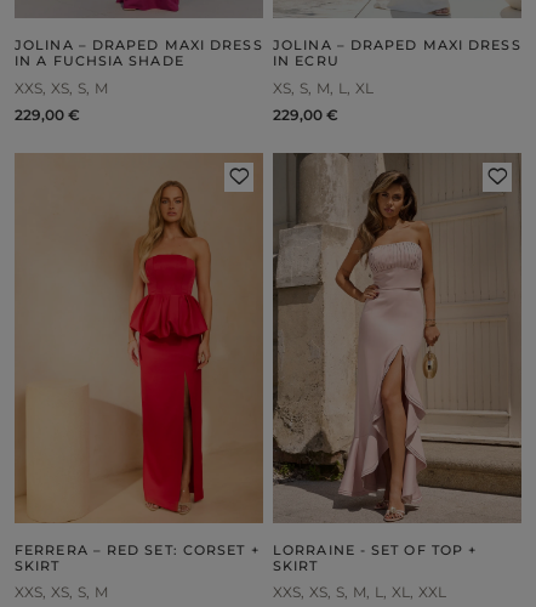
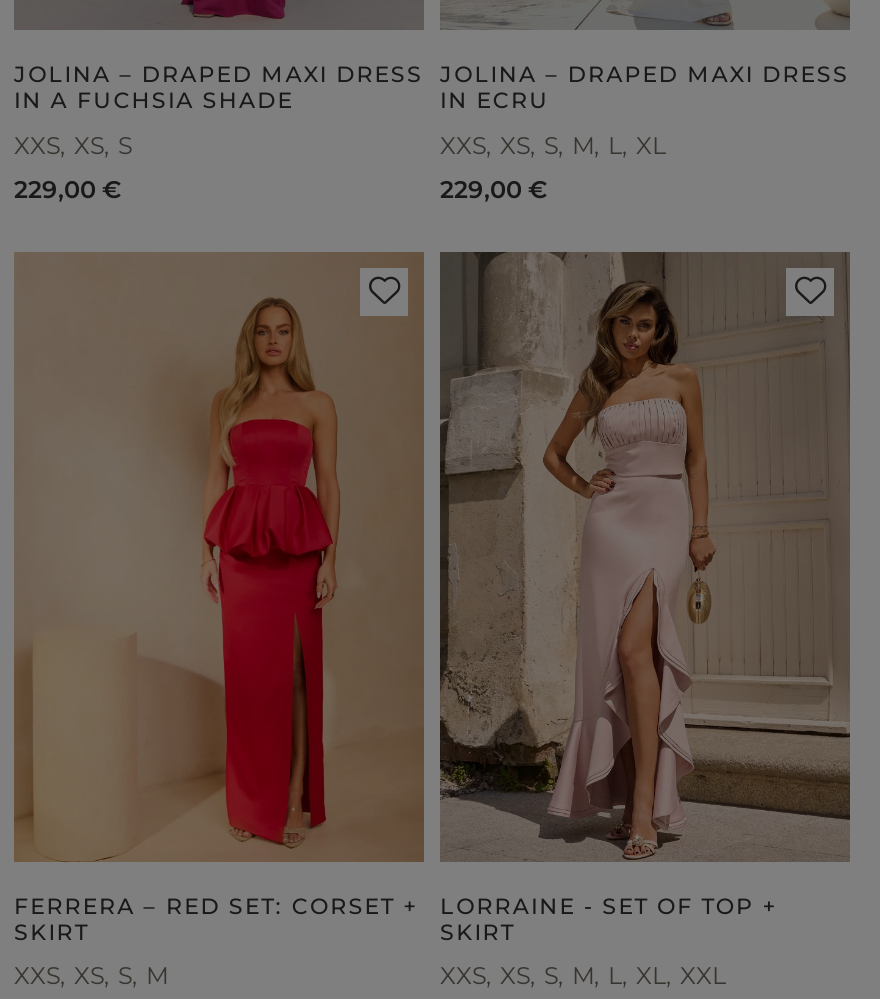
[15,79,108,97] XXS XS S M -> [14,130,132,160] XXS XS S
[273,79,374,97] XS S M L XL -> [440,130,666,160] XXS XS S M L XL

